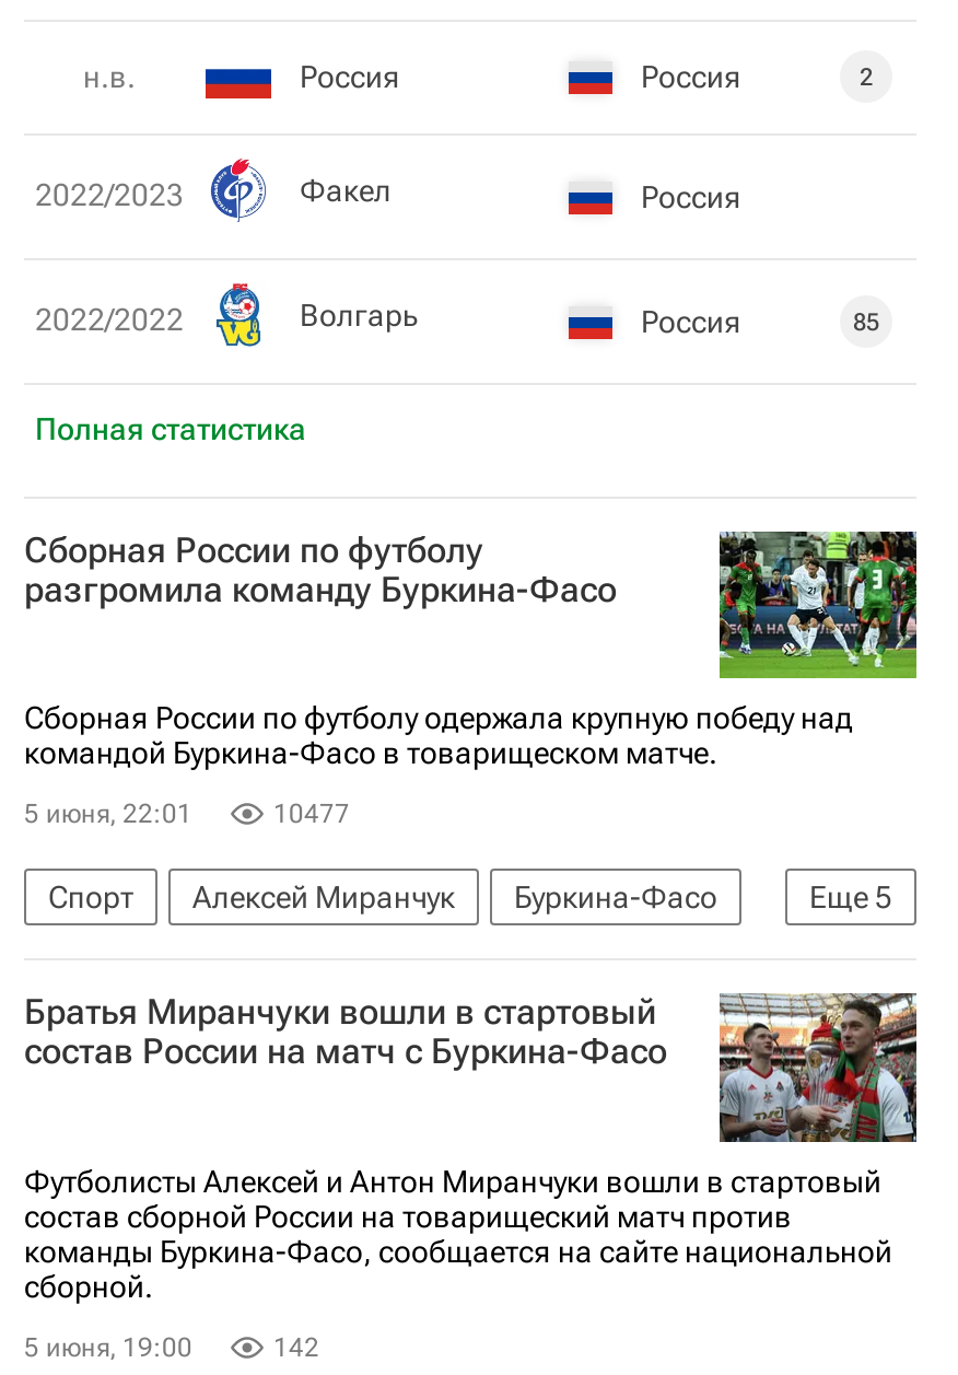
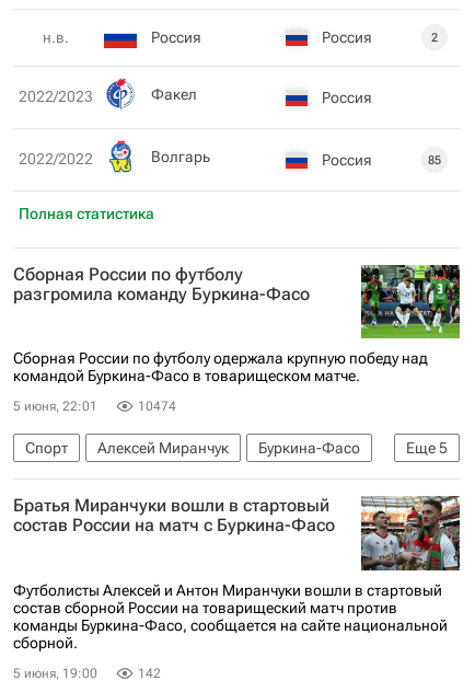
[273,799,350,829] 10477 -> [138,399,176,414] 10474

